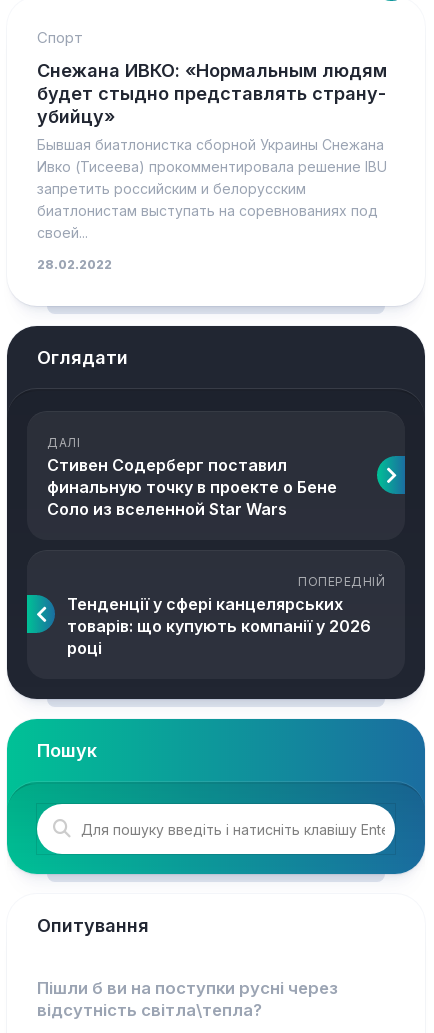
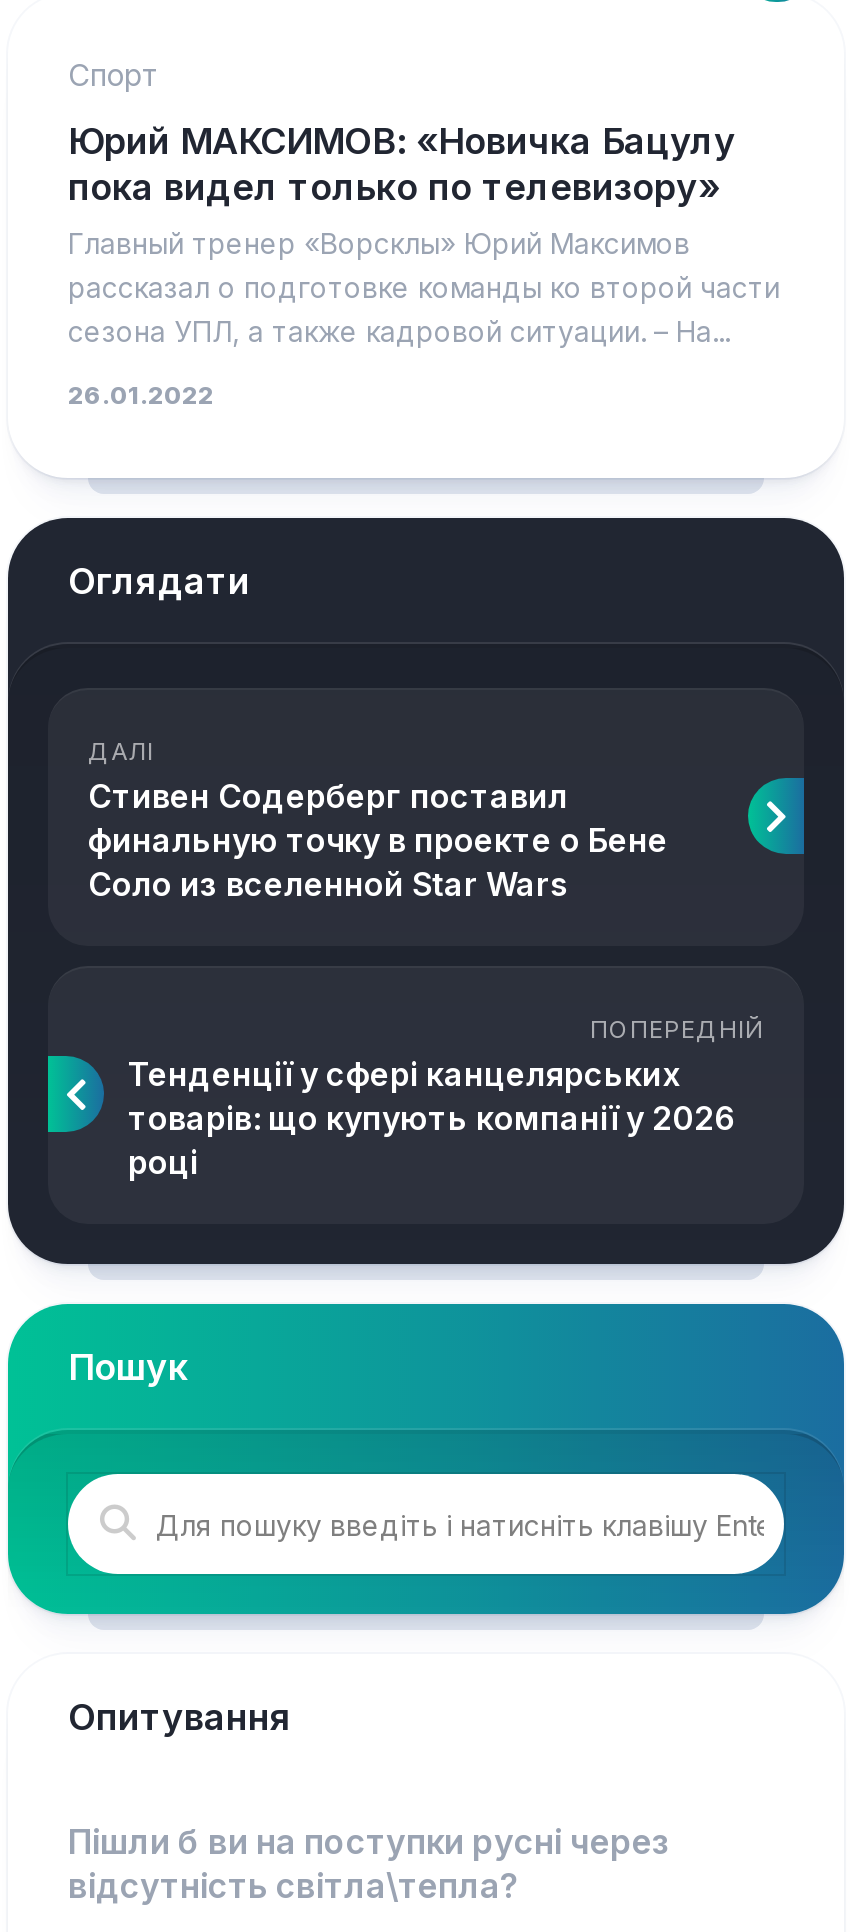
[37,60,387,241] Снежана ИВКО: «Нормальным людям | будет стыдно представлять страну- | убийцу» | Бывшая биатлонистка сборной Украины Снежана | Ивко (Тисеева) прокомментировала решение IBU | запретить российским и белорусским | биатлонистам выступать на соревнованиях под | своей... -> [68,120,780,348] Юрий МАКСИМОВ: «Новичка Бацулу | пока видел только по телевизору» | Главный тренер «Ворсклы» Юрий Максимов | рассказал о подготовке команды ко второй части | сезона УПЛ, а также кадровой ситуации. – На...
[37,257,112,272] 28.02.2022 -> [68,380,214,410] 26.01.2022

